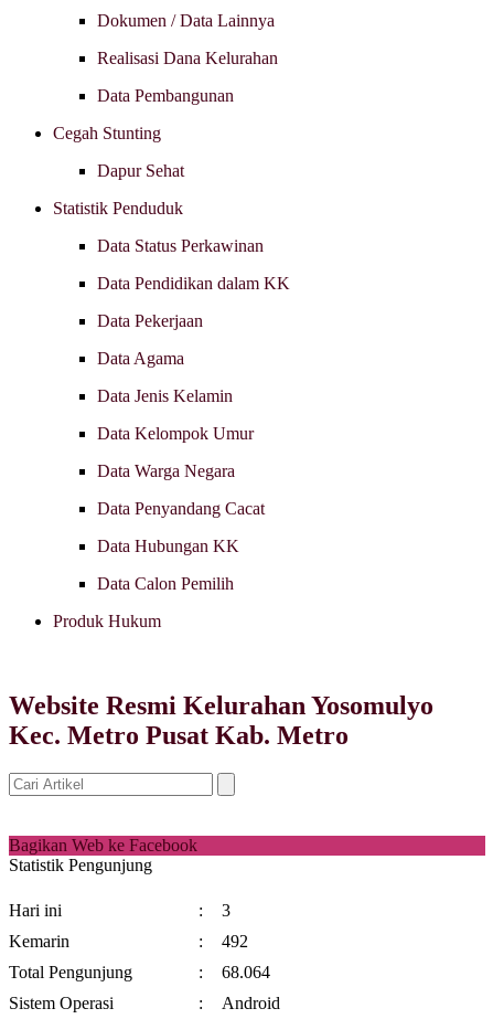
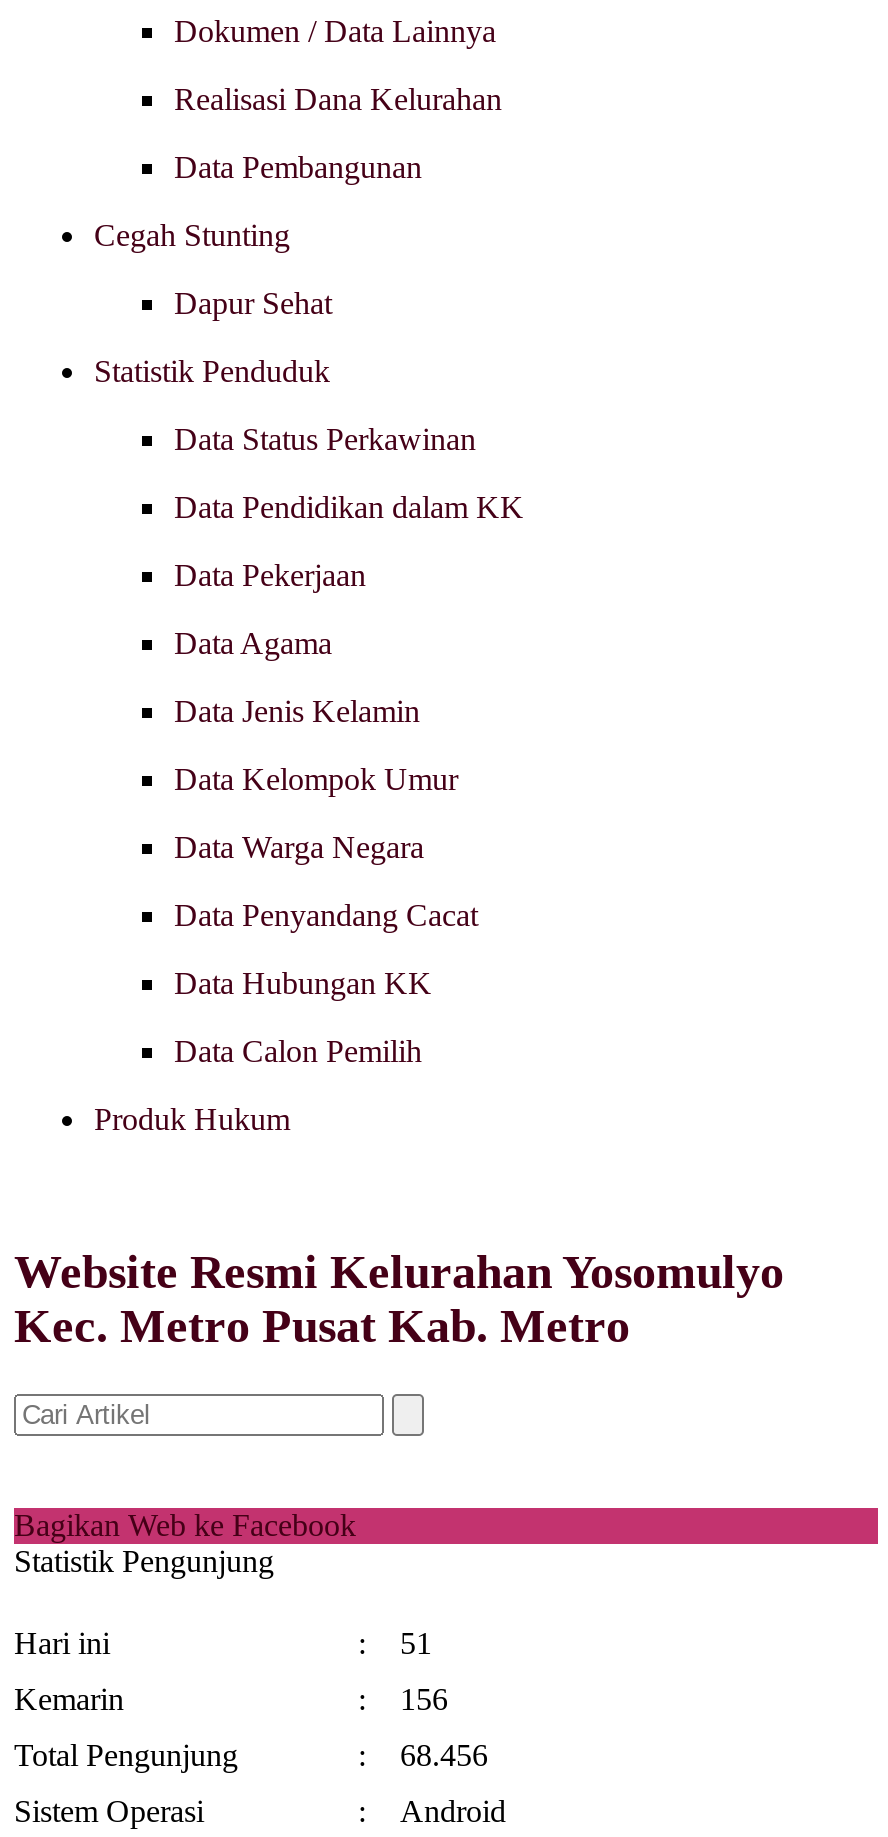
[222,900,231,919] 3 -> [400,1625,432,1659] 51
[222,931,248,950] 492 -> [400,1681,448,1715] 156
[222,962,270,981] 68.064 -> [400,1737,488,1771] 68.456

